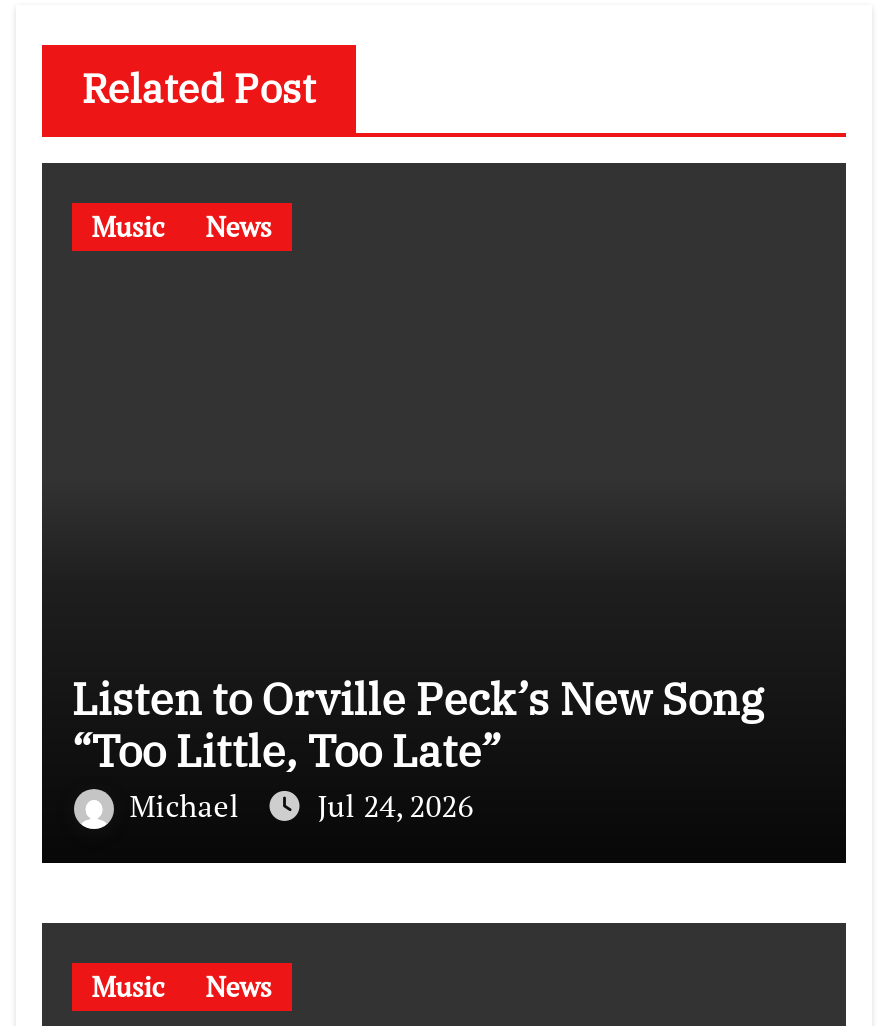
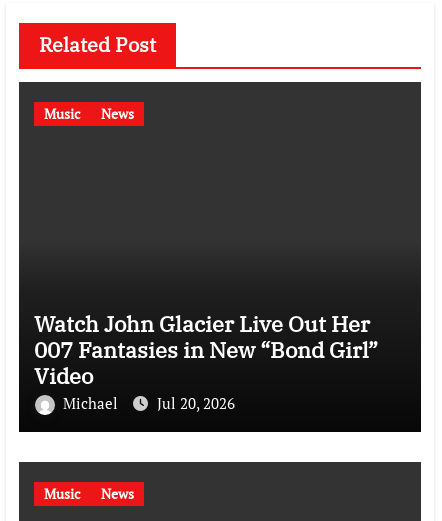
[72,669,764,779] Listen to Orville Peck’s New Song | “Too Little, Too Late” -> [34,309,378,390] Watch John Glacier Live Out Her | 007 Fantasies in New “Bond Girl” | Video
[130,785,474,825] Michael Jul 24, 2026 -> [63,393,235,413] Michael Jul 20, 2026

